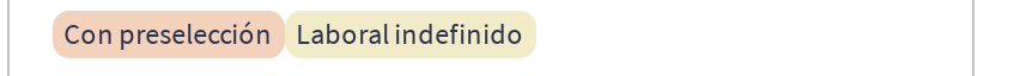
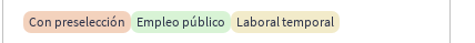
[296,14,523,50] Laboral indefinido -> [136,14,334,30] Empleo público | Laboral temporal

